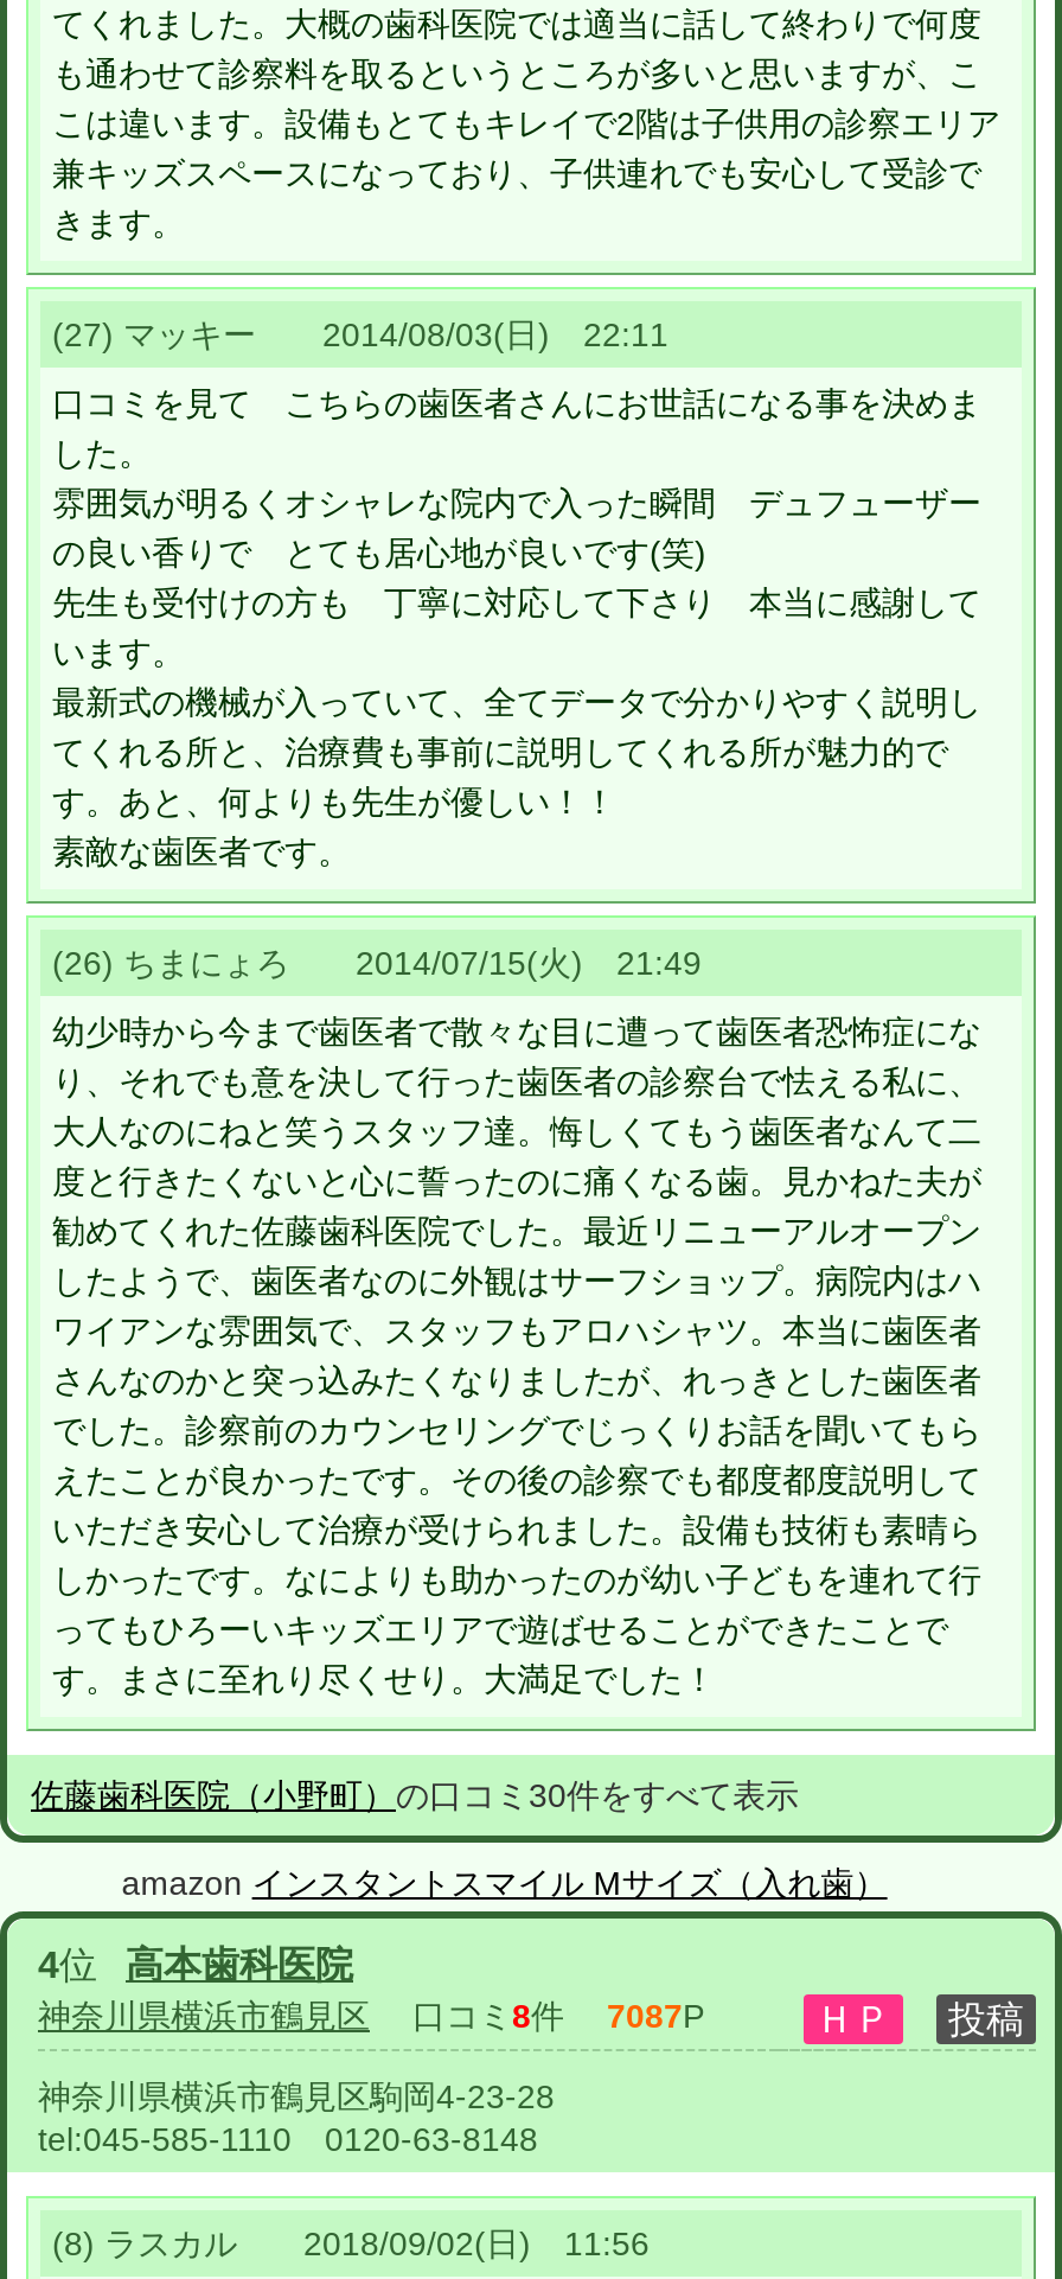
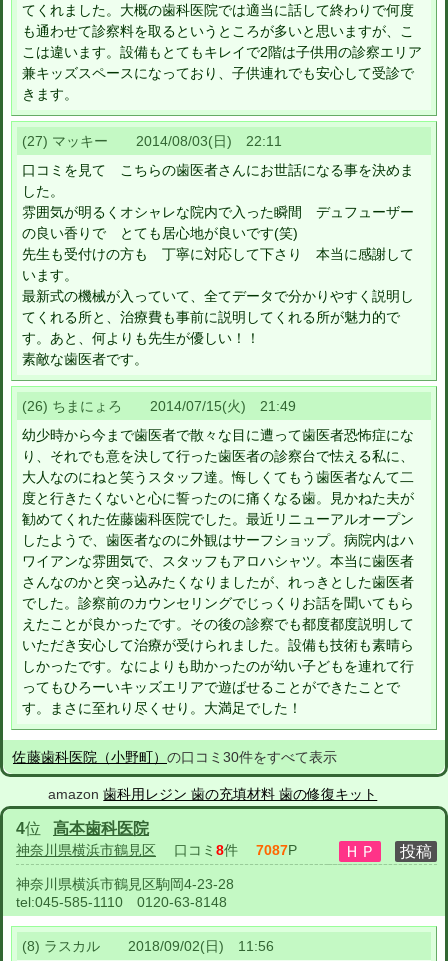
[122,1865,887,1903] amazonインスタントスマイル Mサイズ（入れ歯） -> [48,786,377,802] amazon歯科用レジン 歯の充填材料 歯の修復キット

